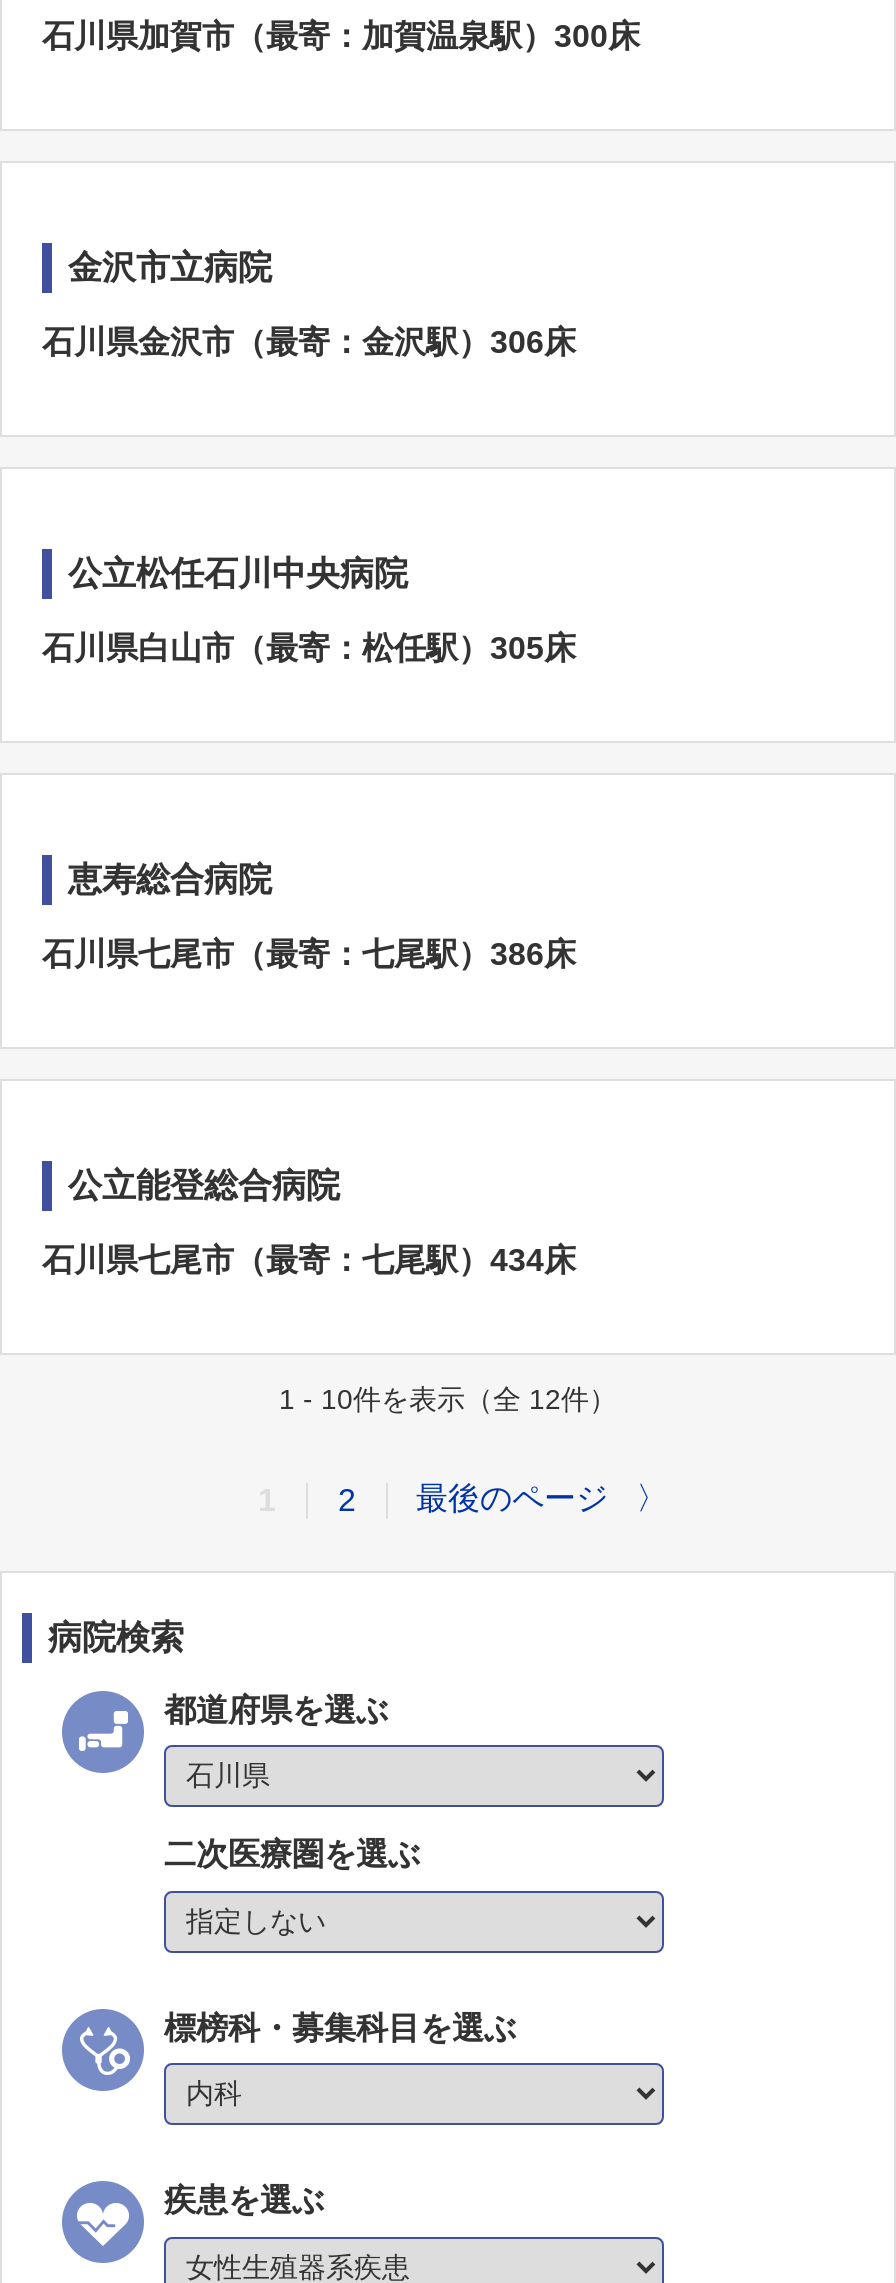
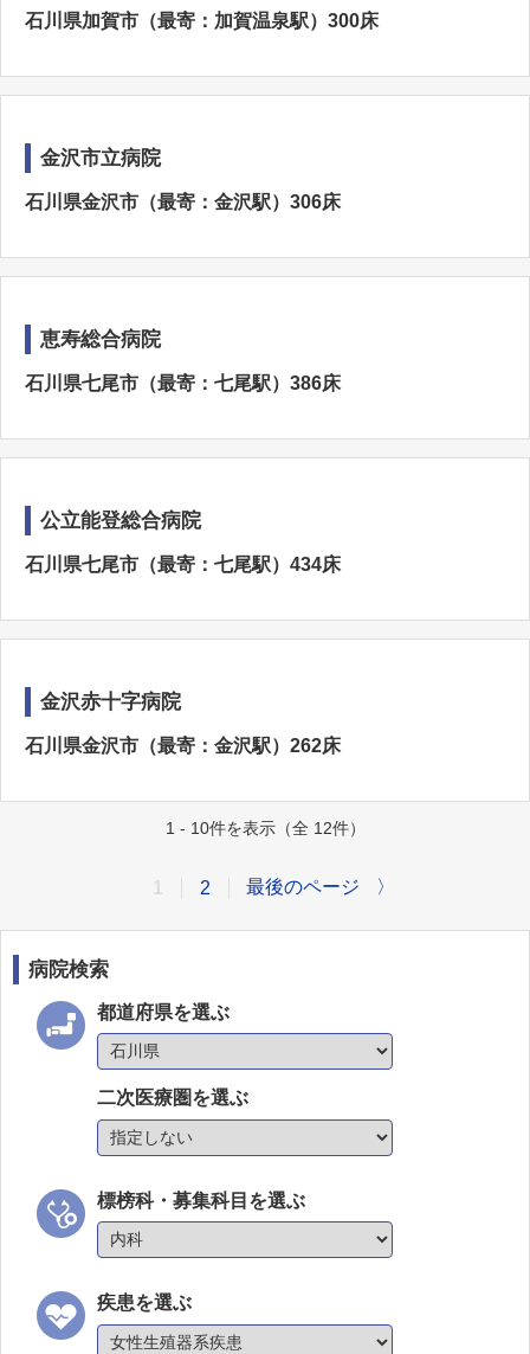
[42,555,576,665] 公立松任石川中央病院 | 石川県白山市（最寄：松任駅）305床 -> none
moved [42,861,576,1277] -> [25,328,341,575]: 恵寿総合病院 | 石川県七尾市（最寄：七尾駅）386床 | 公立能登総合病院 | 石川県七尾市（最寄：七尾駅）434床
none -> [25,691,341,756] 金沢赤十字病院 | 石川県金沢市（最寄：金沢駅）262床

